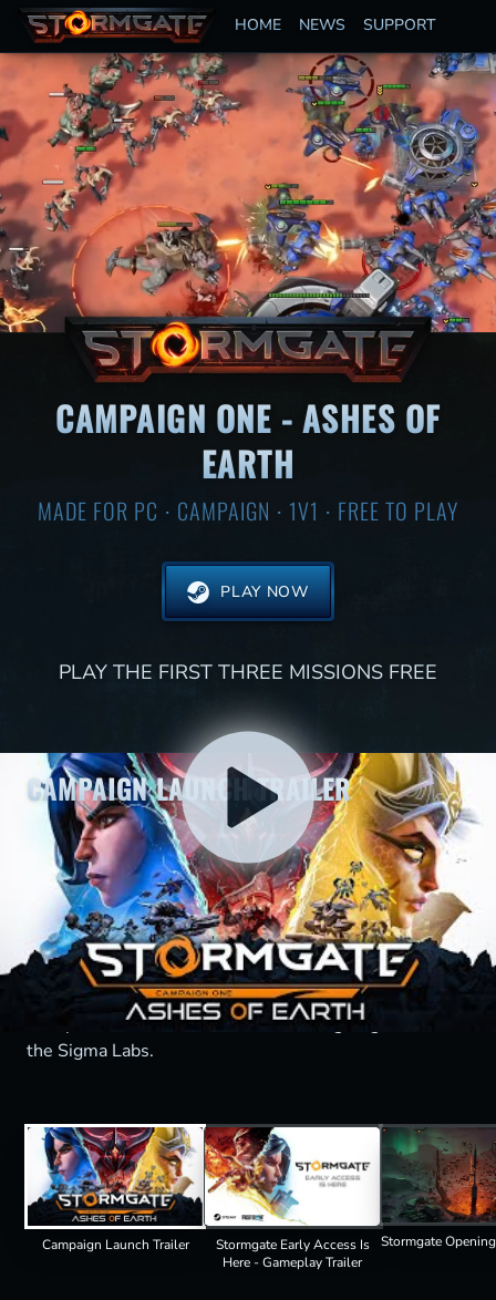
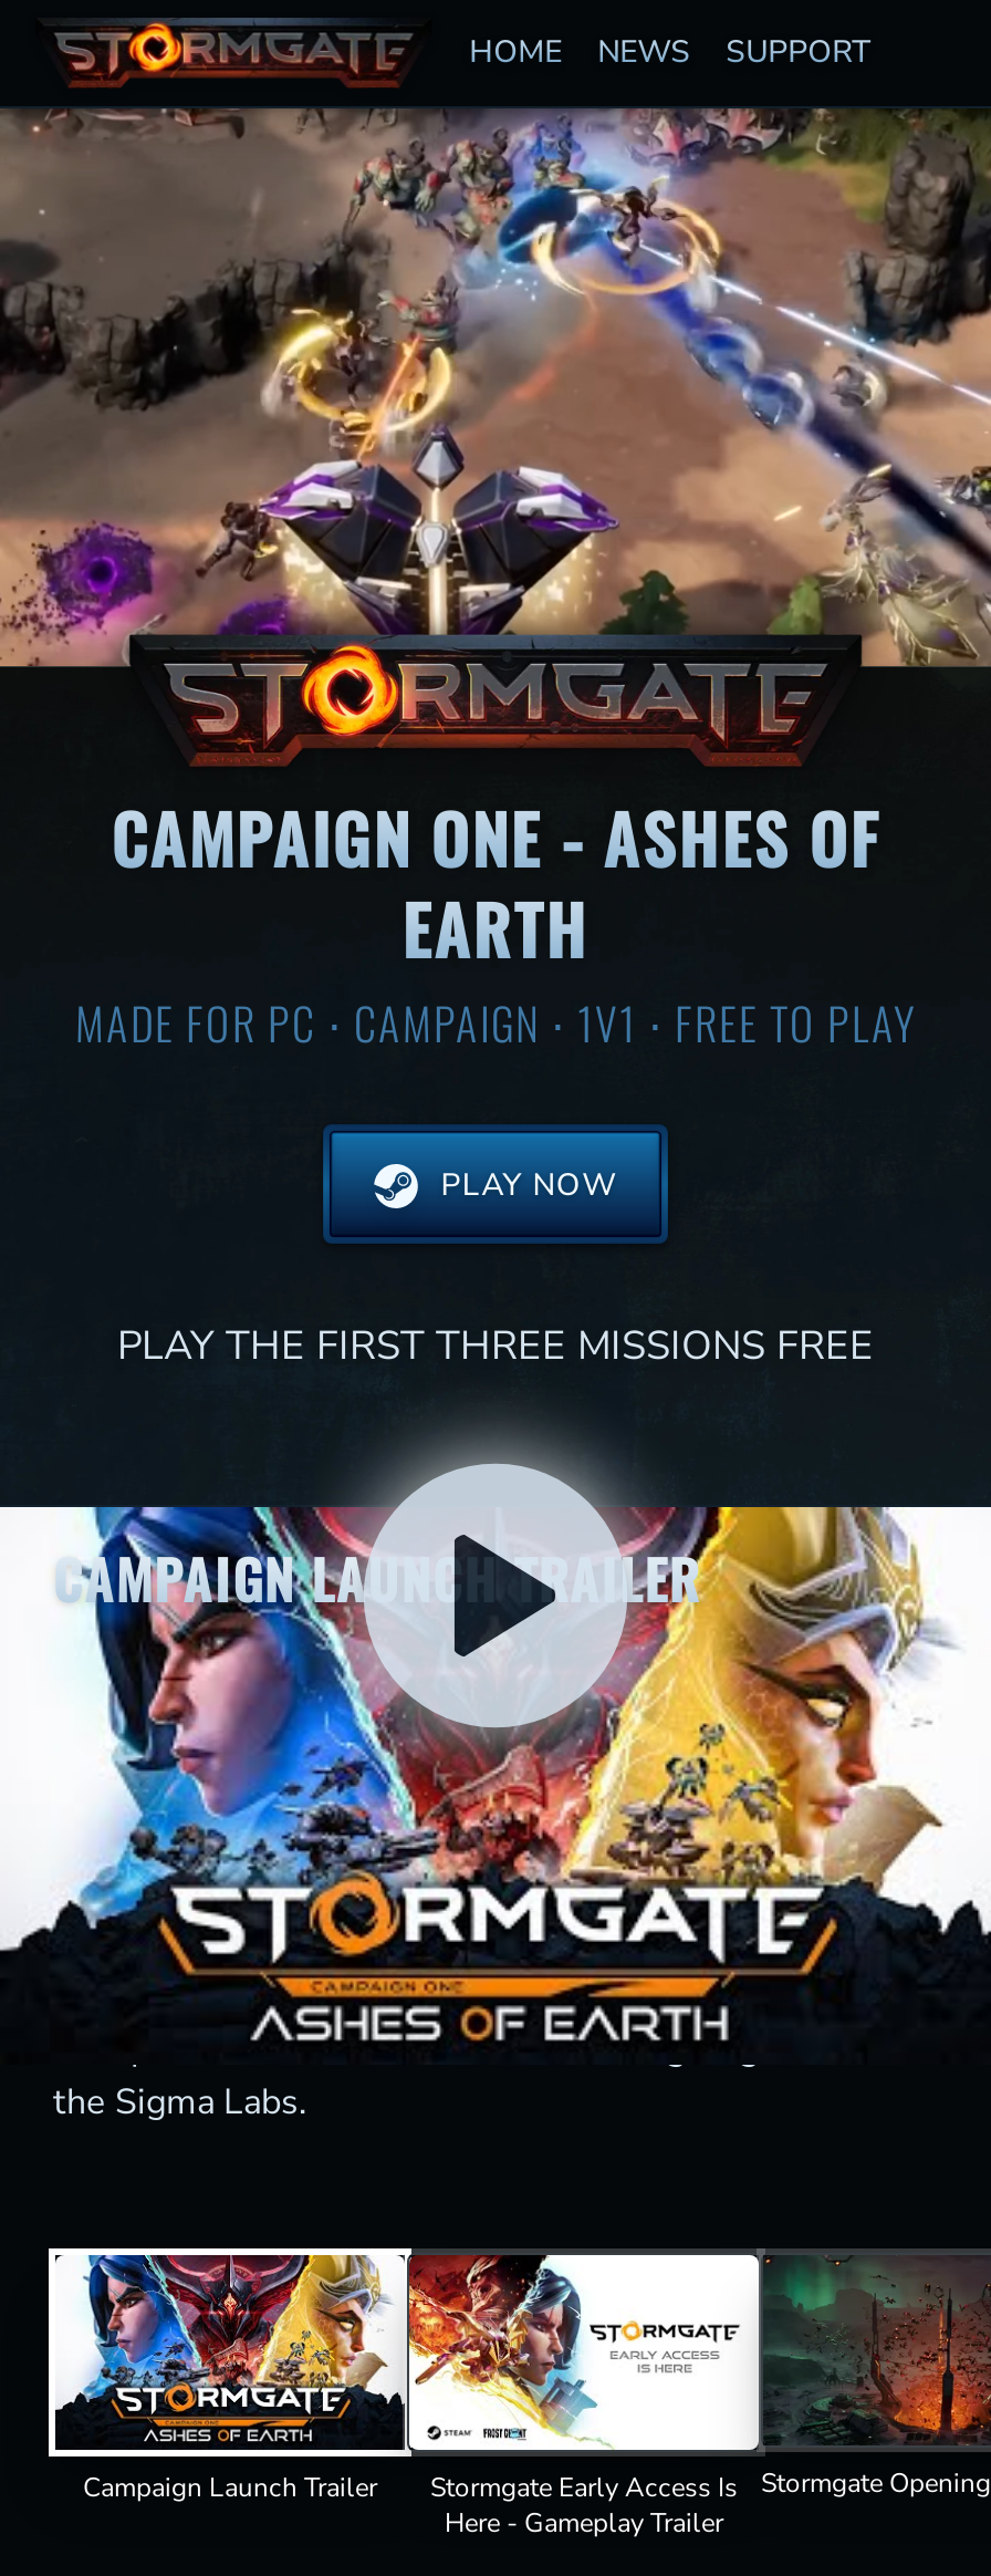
[3,52,493,332] [image] -> [7,108,984,668] [image]

